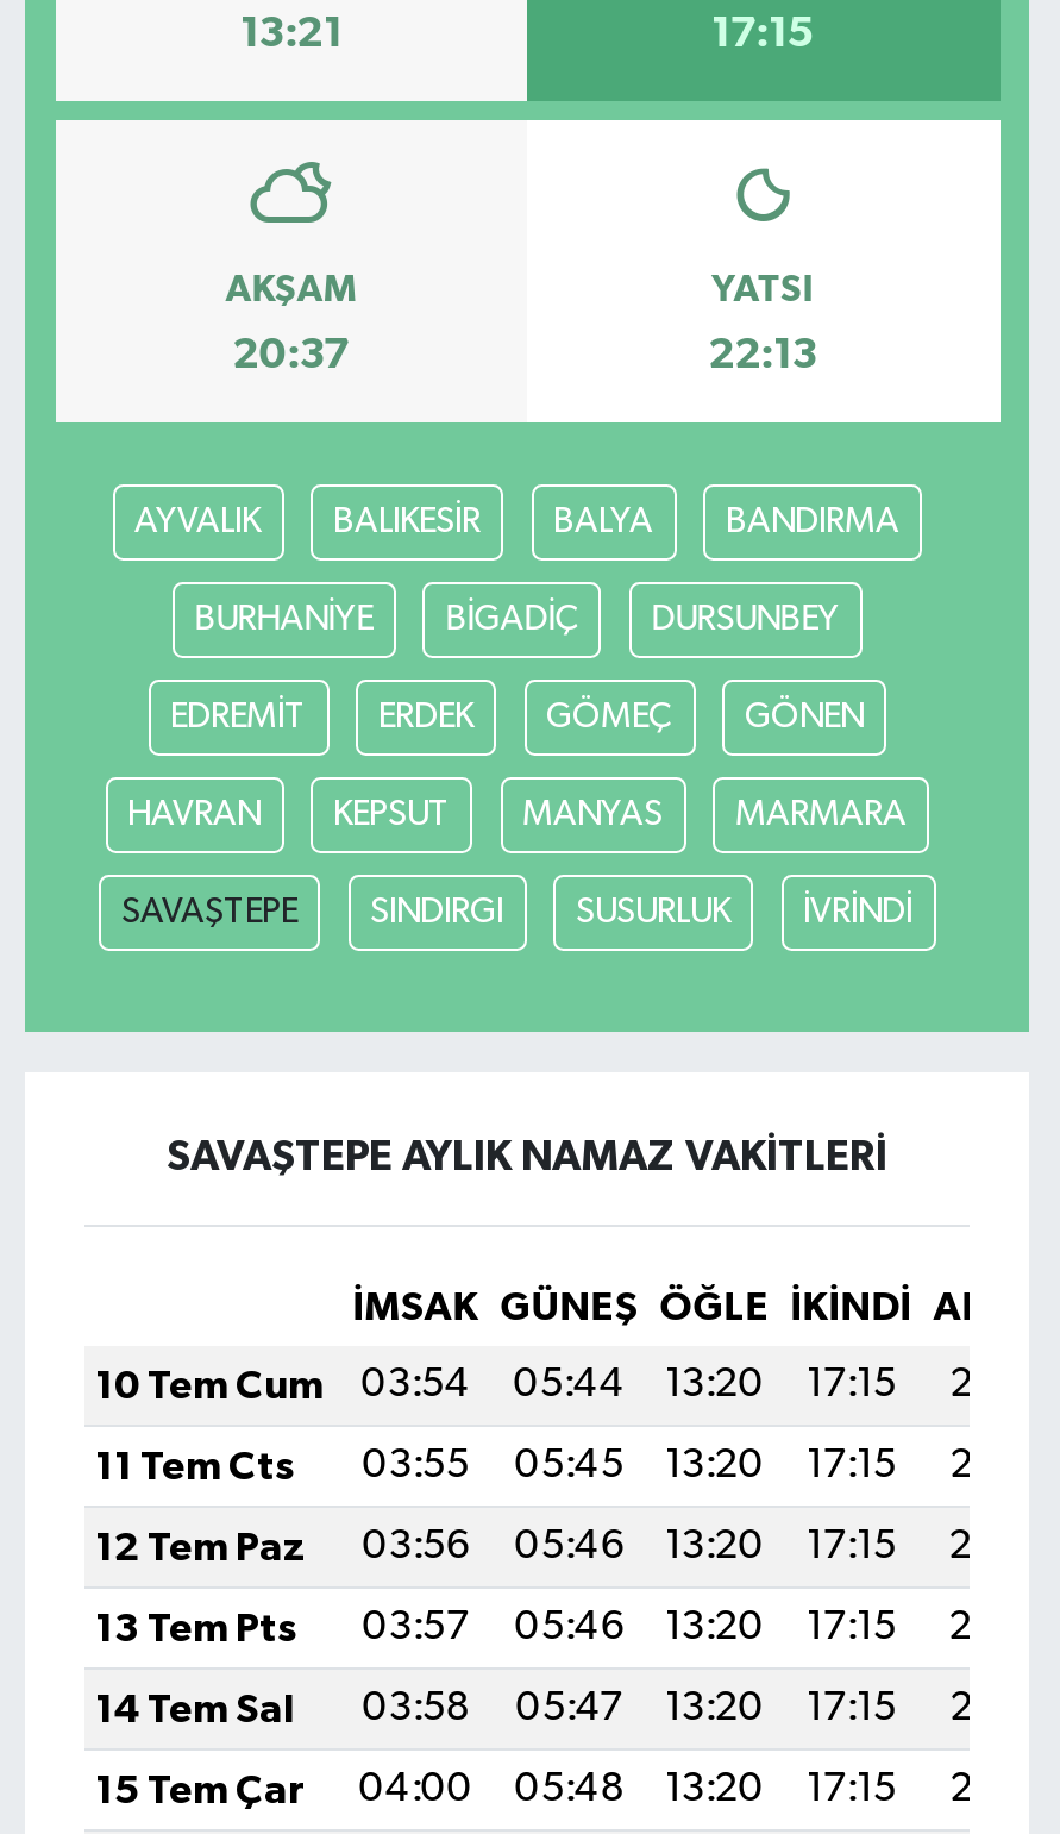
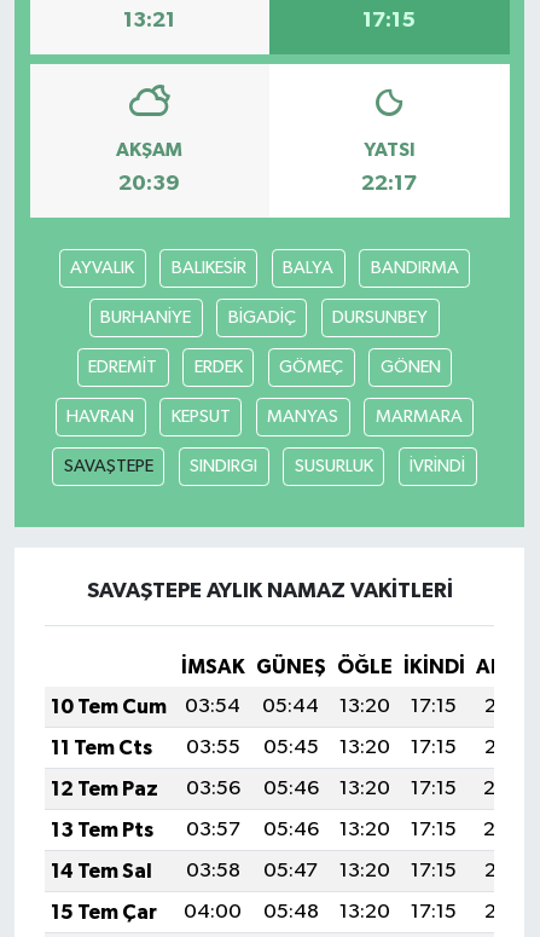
[232,334,349,377] 20:37 -> [119,173,180,195] 20:39
[708,334,818,377] 22:13 -> [361,173,417,195] 22:17

